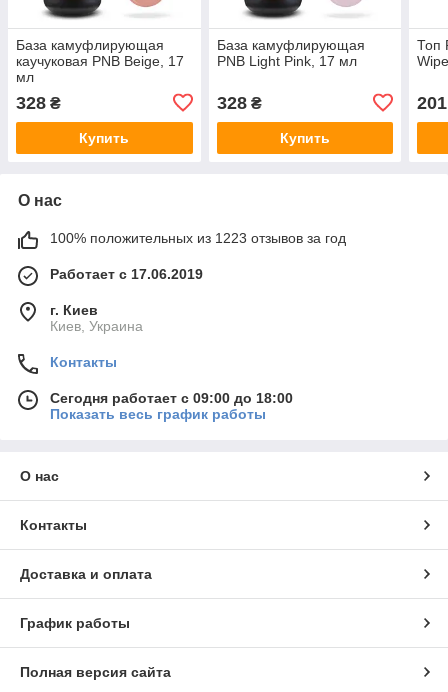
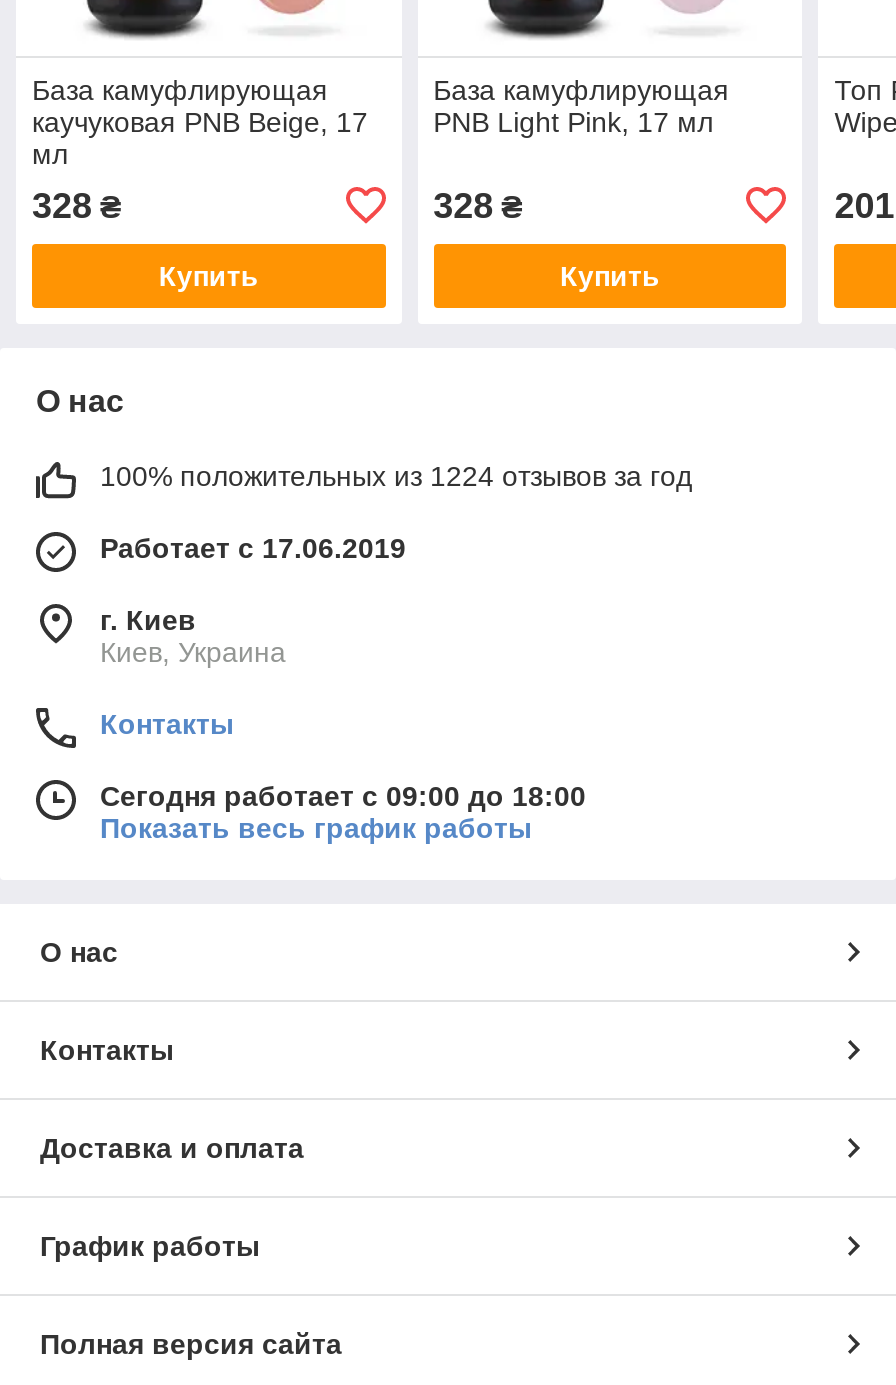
[50,230,346,246] 100% положительных из 1223 отзывов за год -> [100,460,692,492] 100% положительных из 1224 отзывов за год

